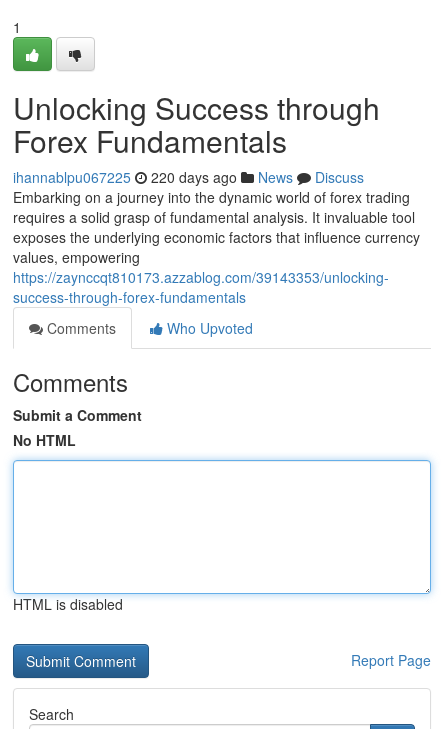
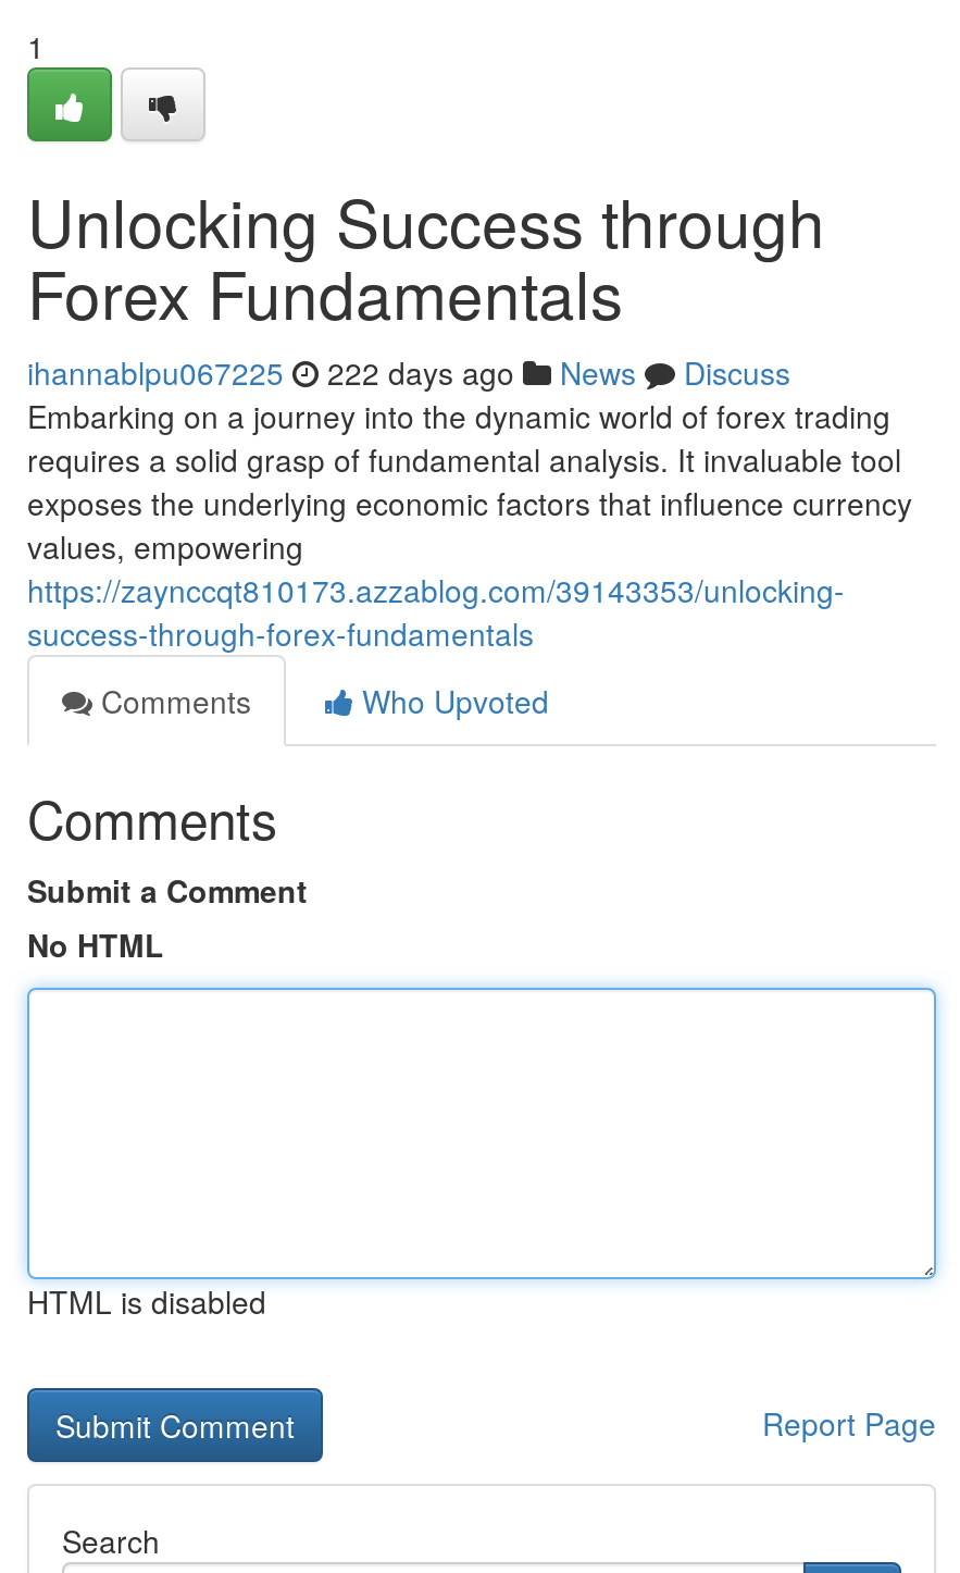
[13,167,364,187] ihannablpu067225 220 days ago News Discuss -> [27,350,790,394] ihannablpu067225 222 days ago News Discuss

